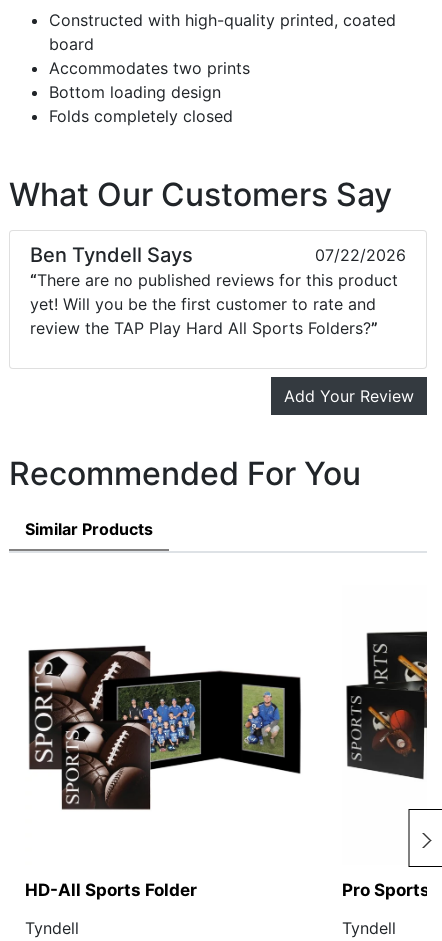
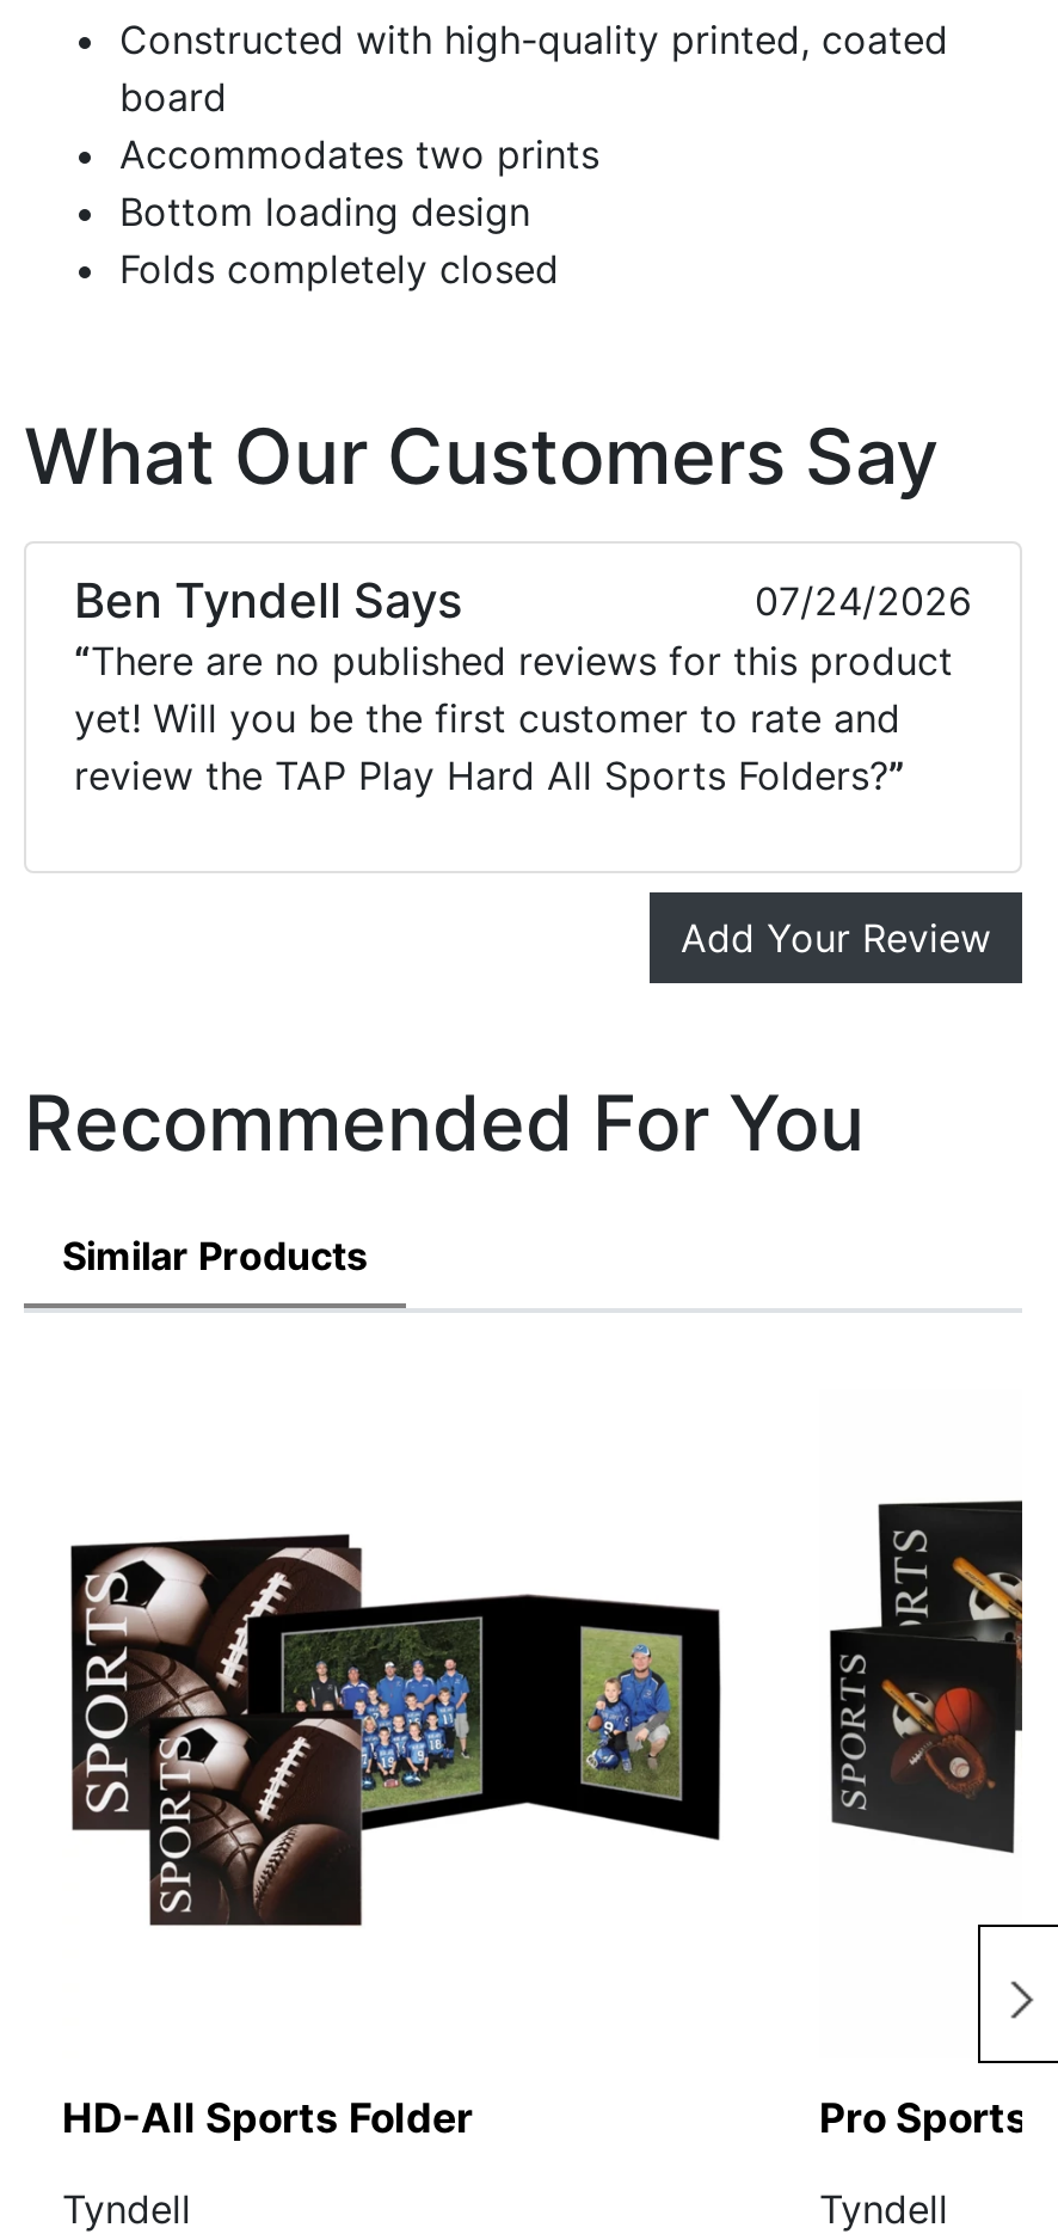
[315,245,406,265] 07/22/2026 -> [755,578,972,626] 07/24/2026

